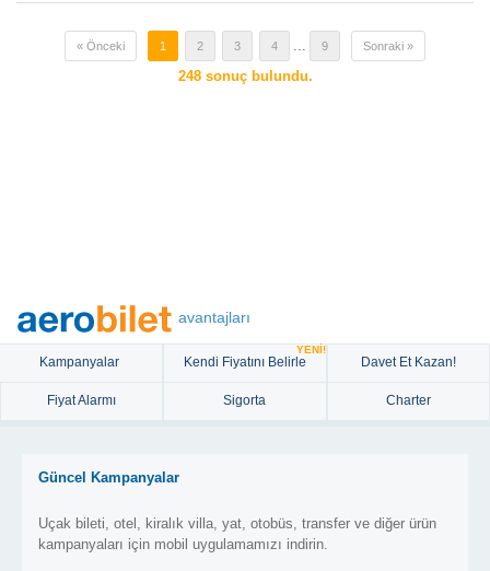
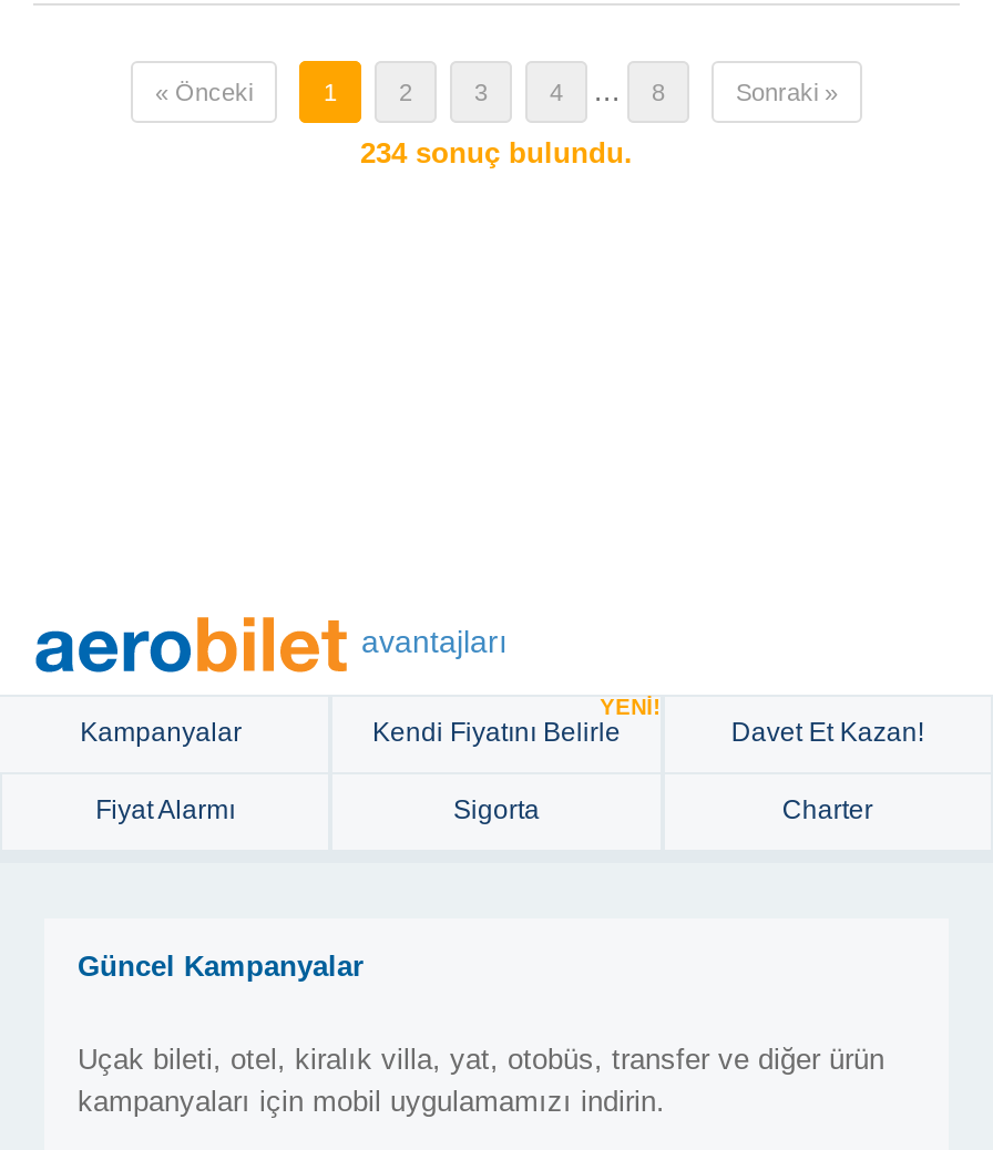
[322,39,328,53] 9 -> [652,79,665,105] 8
[178,68,312,84] 248 sonuç bulundu. -> [360,136,633,170] 234 sonuç bulundu.

